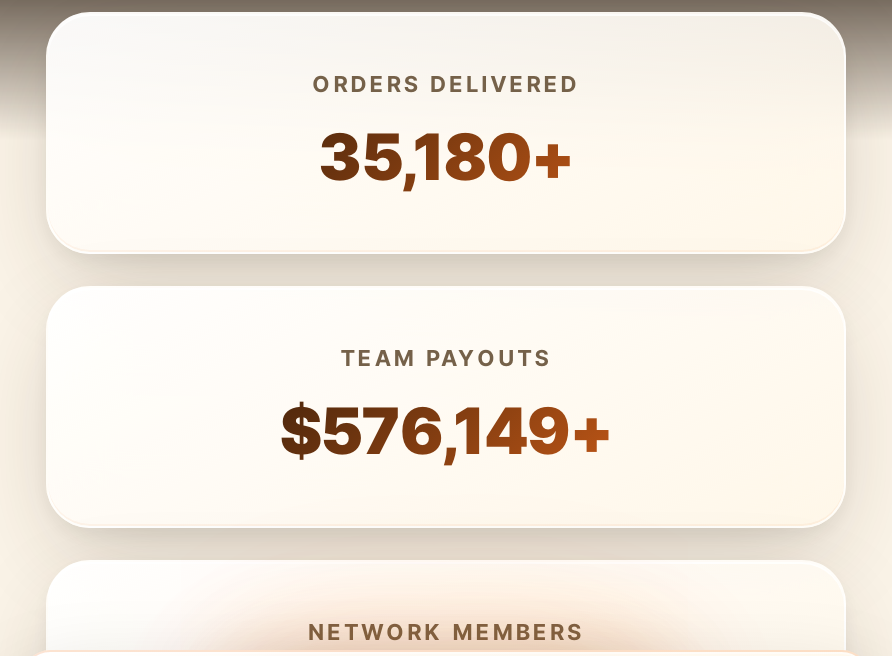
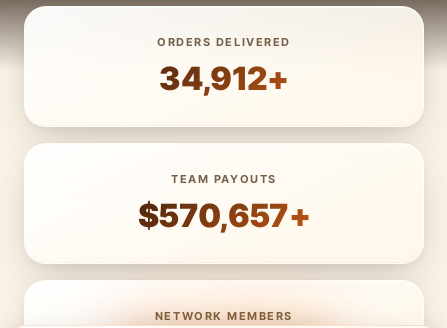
[318,118,574,196] 35,180+ -> [159,59,289,98] 34,912+
[280,392,612,470] $576,149+ -> [138,196,310,235] $570,657+

